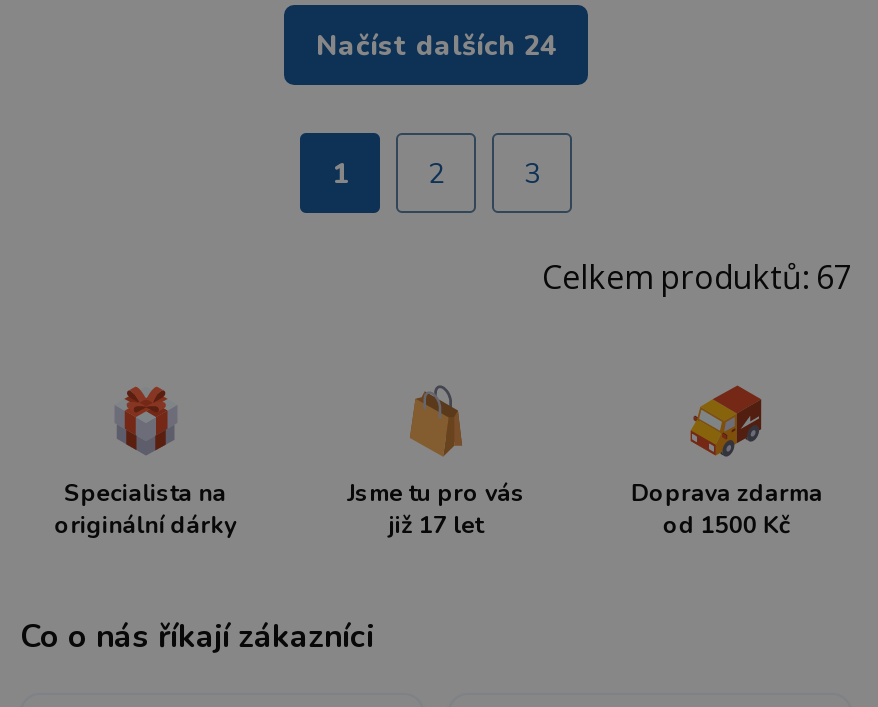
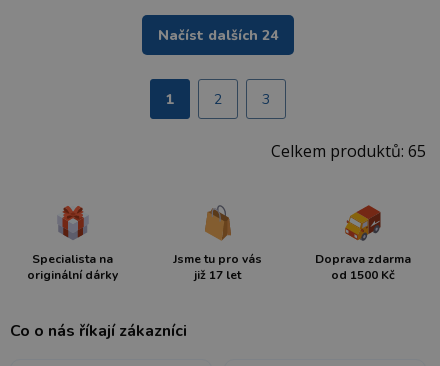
[542,256,852,300] Celkem produktů: 67 -> [271,140,426,162] Celkem produktů: 65

